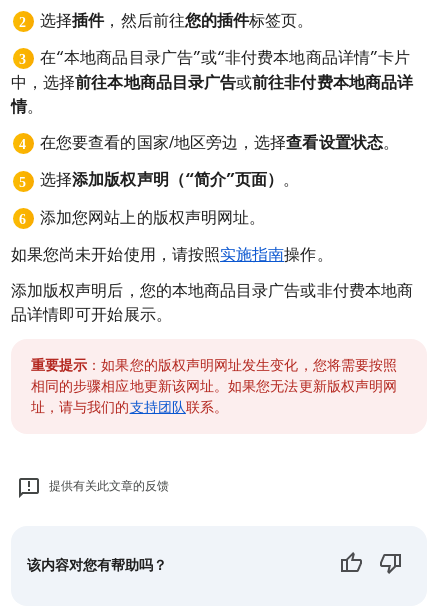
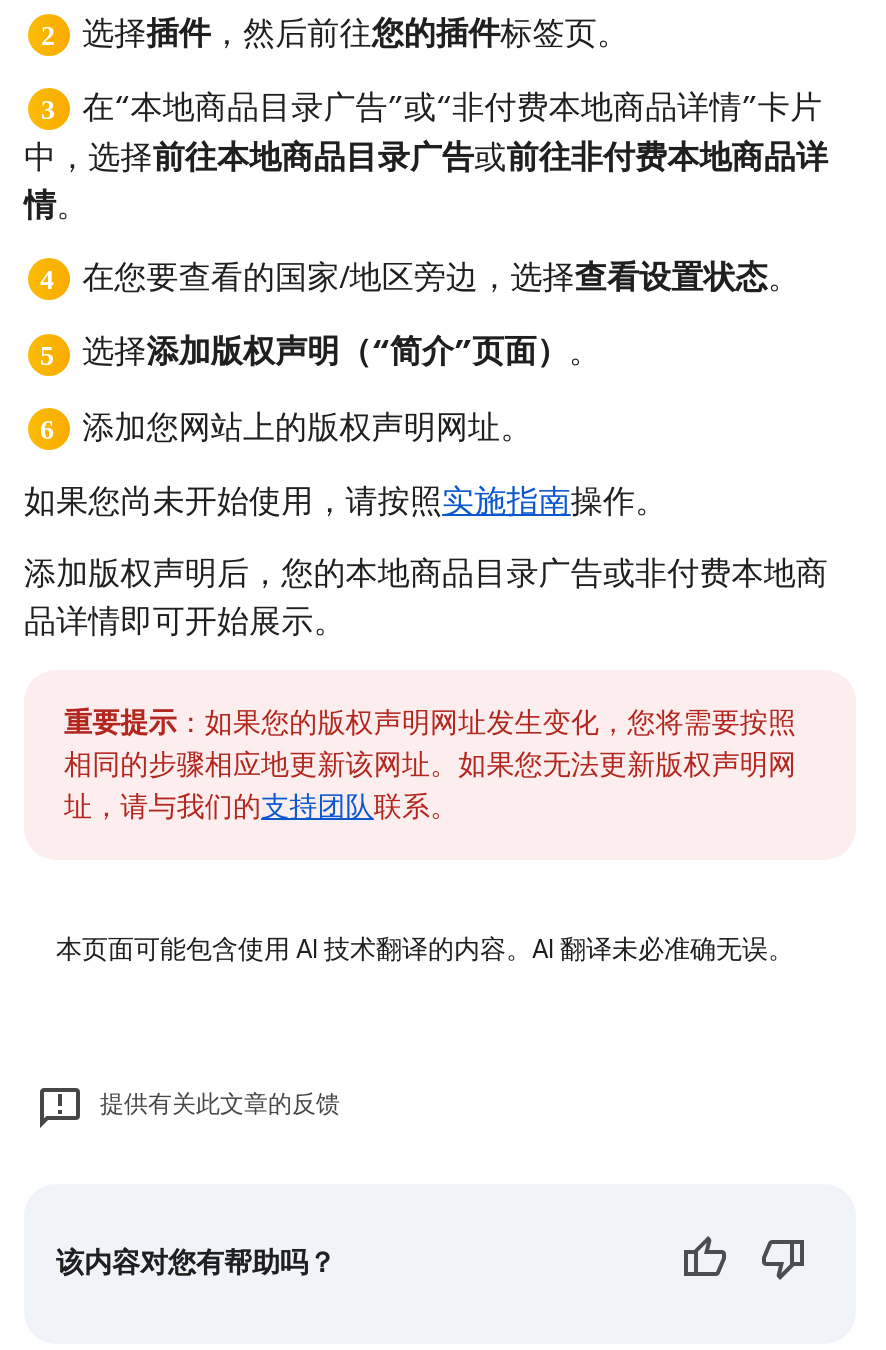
none -> [56,932,794,966] 本页面可能包含使用 AI 技术翻译的内容。AI 翻译未必准确无误。

